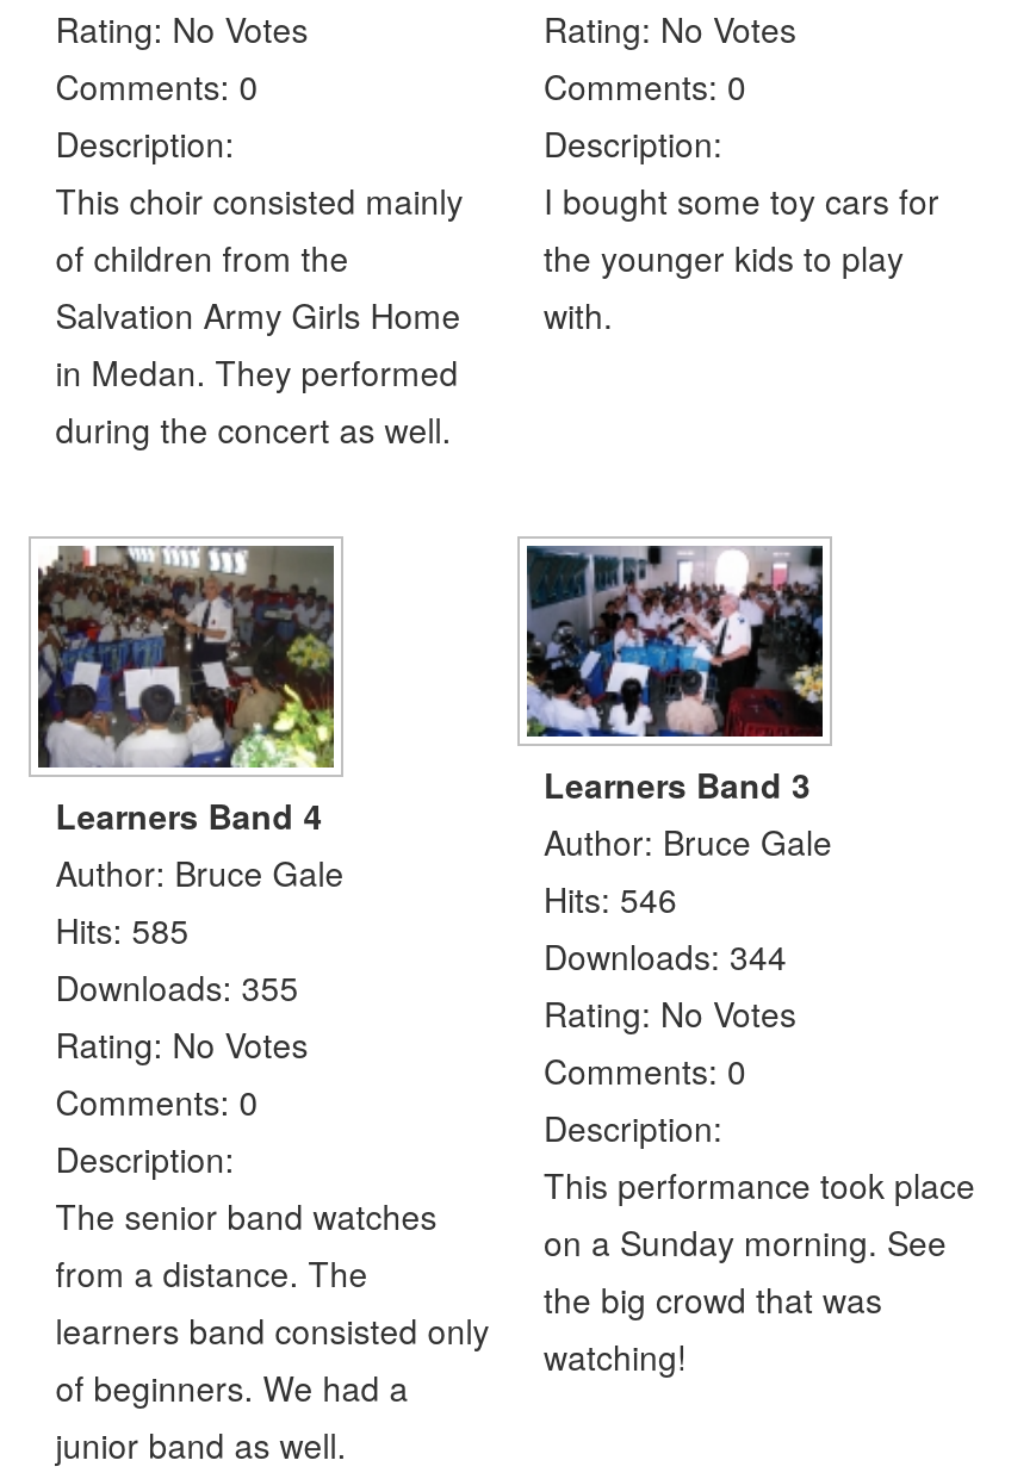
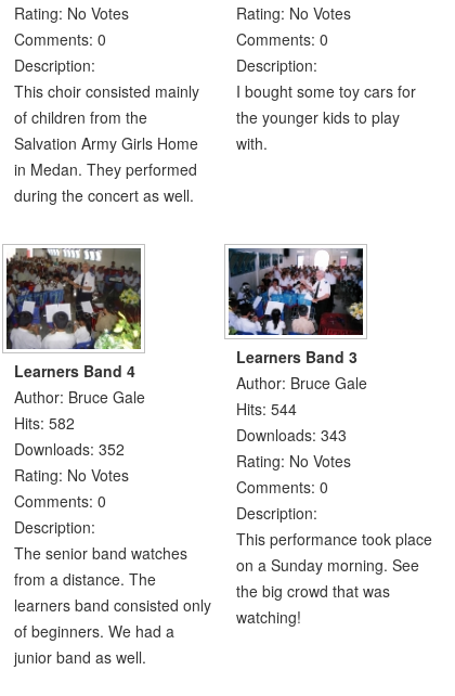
[544,874,677,922] Hits: 546 -> [236,398,297,419] Hits: 544
[55,906,189,953] Hits: 585 -> [14,412,75,434] Hits: 582
[544,931,787,979] Downloads: 344 -> [236,424,347,445] Downloads: 343
[55,963,299,1011] Downloads: 355 -> [14,438,125,460] Downloads: 352

